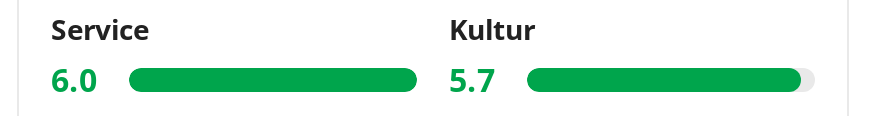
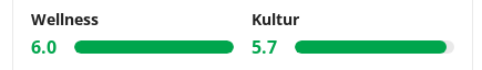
[51,10,149,48] Service -> [31,9,99,30] Wellness

